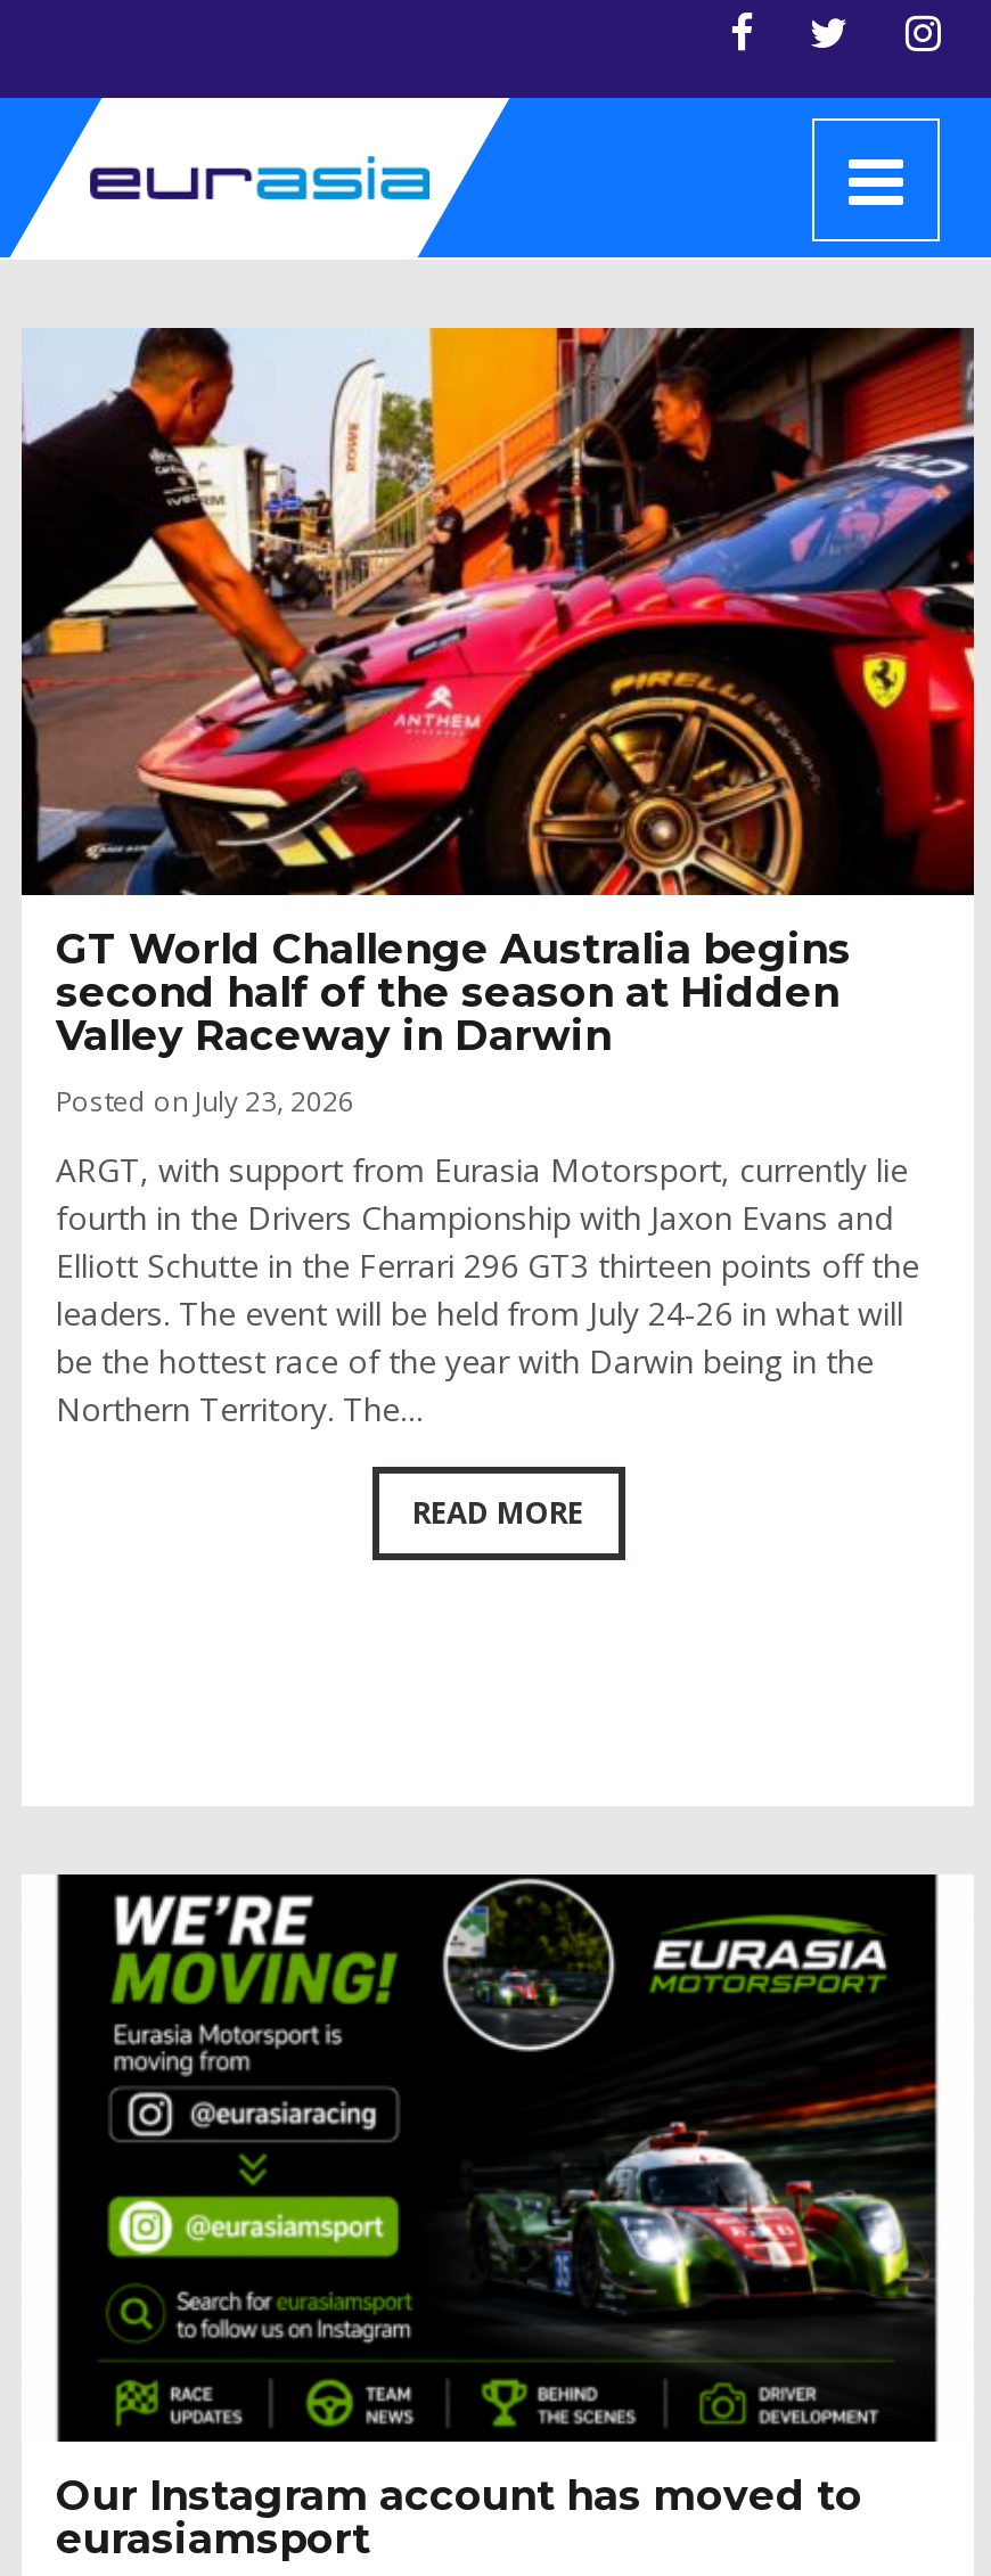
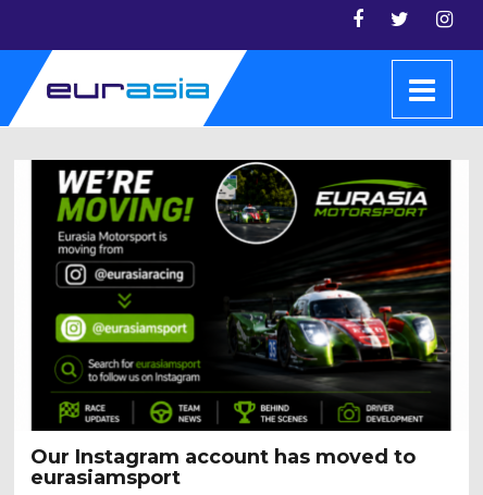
[19,326,976,1532] [image] | GT World Challenge Australia begins | second half of the season at Hidden | Valley Raceway in Darwin | Posted on July 23, 2026 | ARGT, with support from Eurasia Motorsport, currently lie | fourth in the Drivers Championship with Jaxon Evans and | Elliott Schutte in the Ferrari 296 GT3 thirteen points off the | leaders. The event will be held from July 24-26 in what will | be the hottest race of the year with Darwin being in the | Northern Territory. The… | READ MORE -> none

